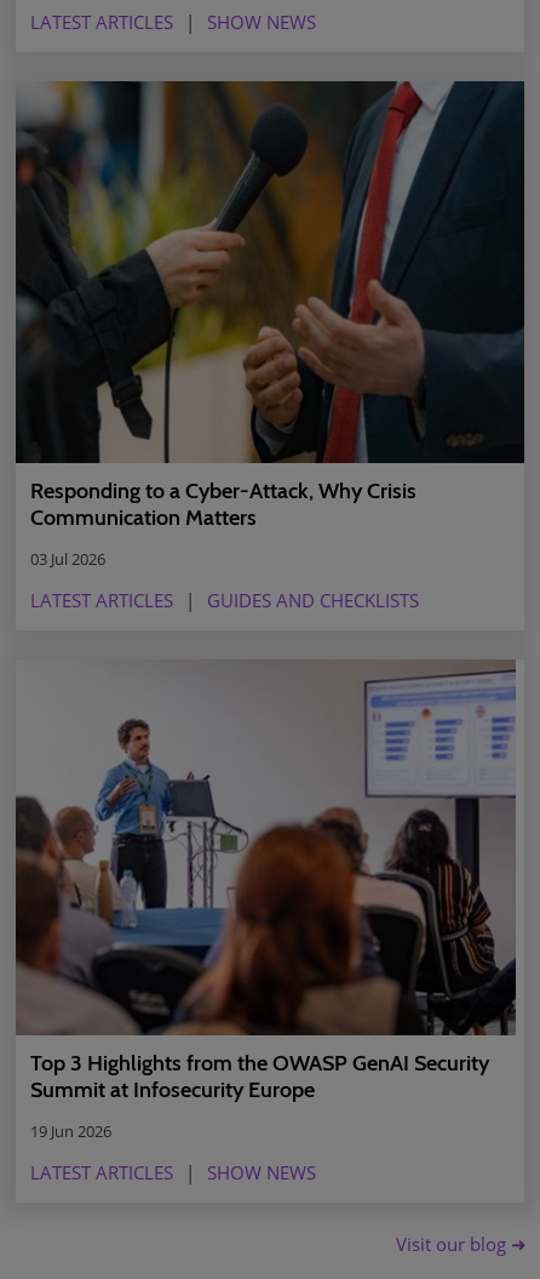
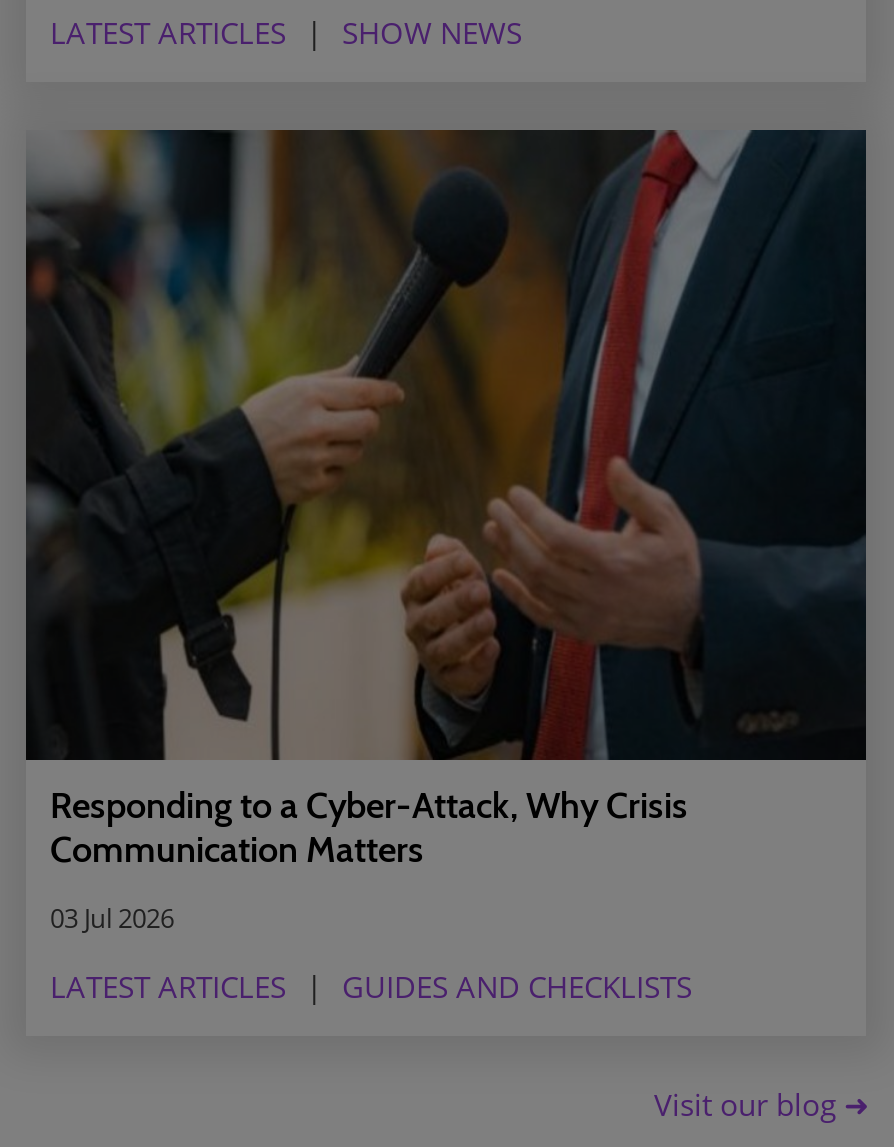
[15,658,517,1185] [image] | Top 3 Highlights from the OWASP GenAI Security | Summit at Infosecurity Europe | 19 Jun 2026 | LATEST ARTICLES | SHOW NEWS -> none

